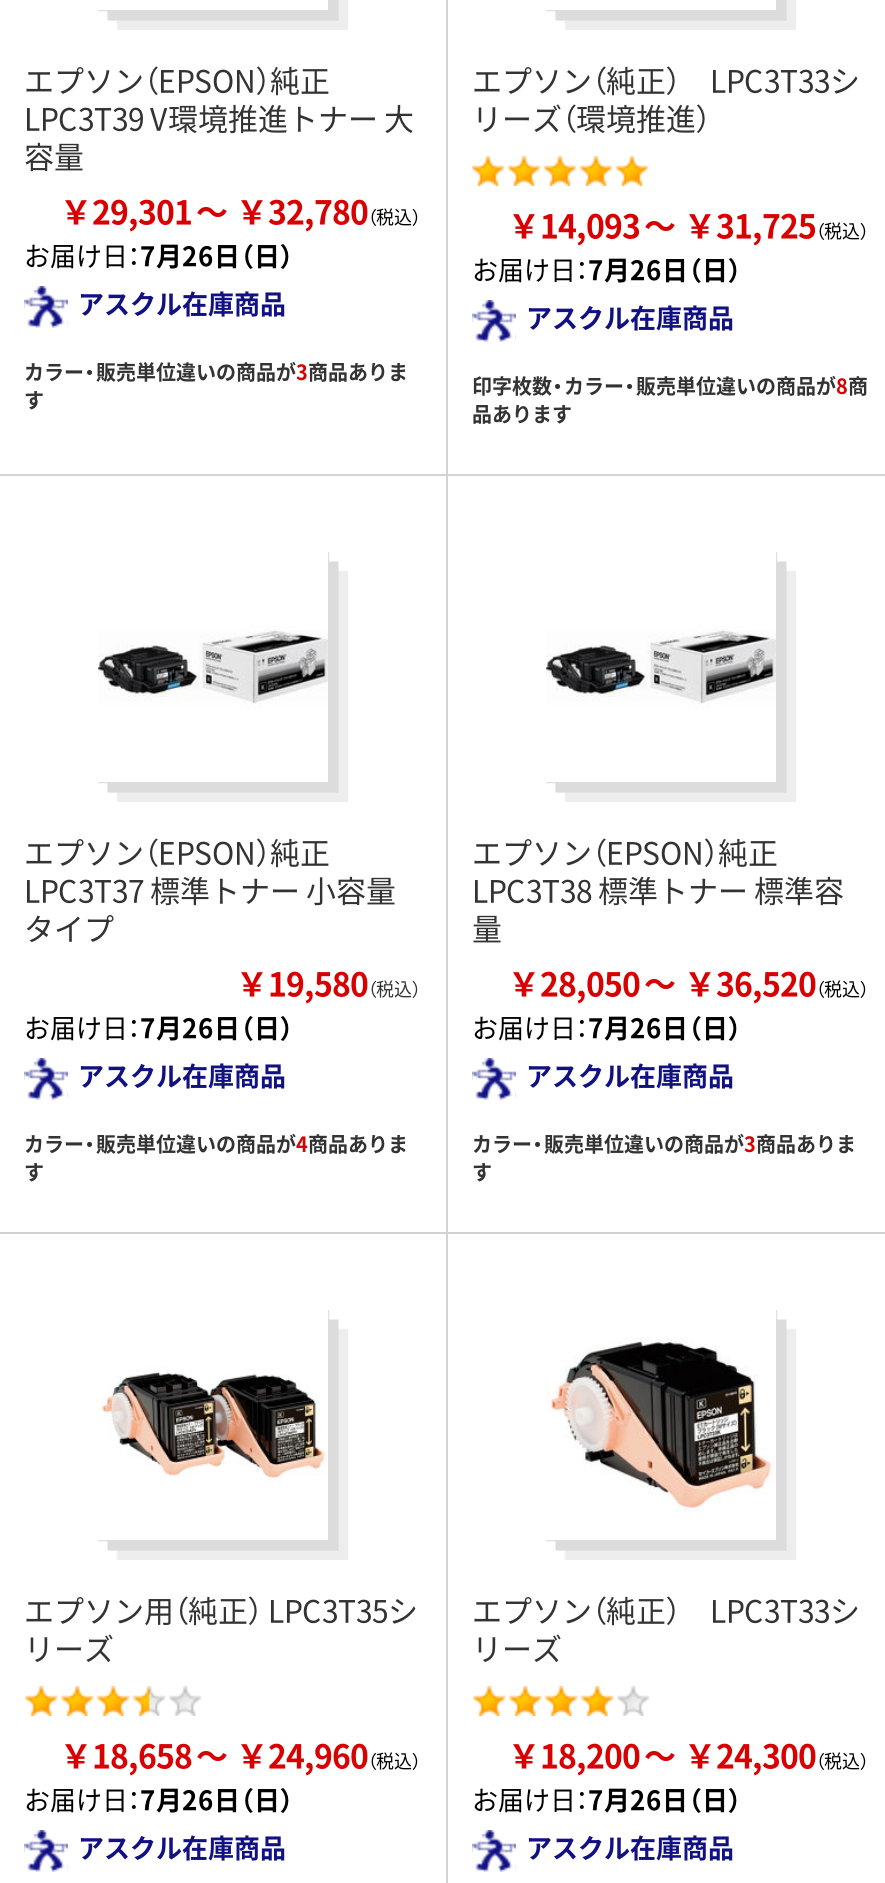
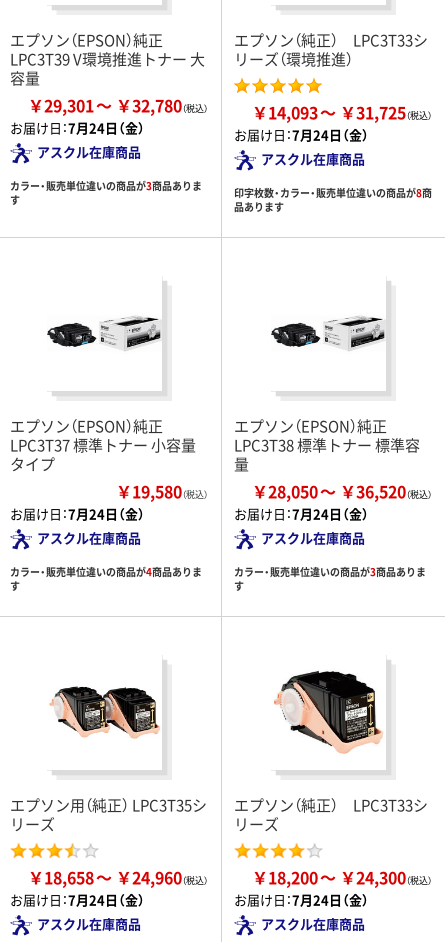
[24,236,294,274] お届け日：7月26日（日） -> [10,118,145,137] お届け日：7月24日（金）
[472,250,742,288] お届け日：7月26日（日） -> [234,125,369,144] お届け日：7月24日（金）
[24,1008,294,1046] お届け日：7月26日（日） -> [10,504,145,523] お届け日：7月24日（金）
[472,1008,742,1046] お届け日：7月26日（日） -> [234,504,369,523] お届け日：7月24日（金）
[24,1780,294,1818] お届け日：7月26日（日） -> [10,890,145,909] お届け日：7月24日（金）
[472,1780,742,1818] お届け日：7月26日（日） -> [234,890,369,909] お届け日：7月24日（金）

